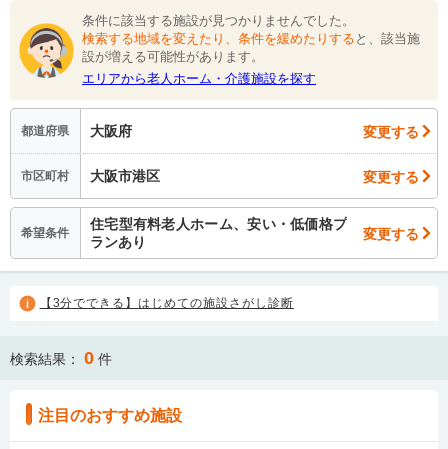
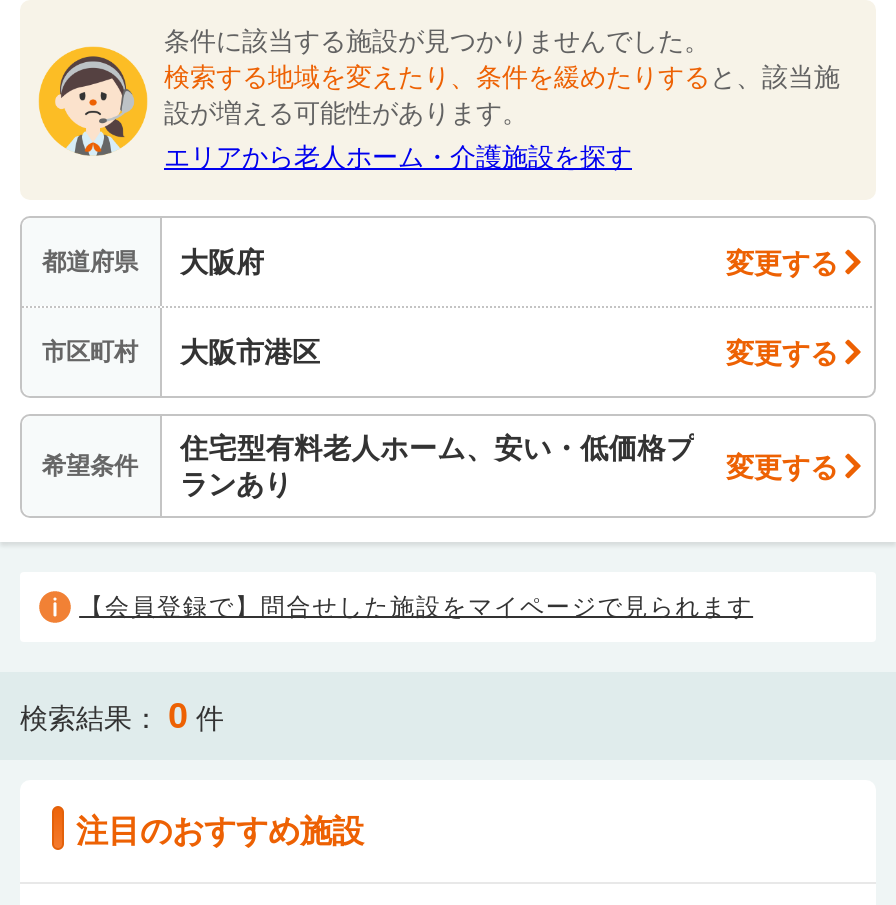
[40,296,294,310] 【3分でできる】はじめての施設さがし診断 -> [79,593,753,621] 【会員登録で】問合せした施設をマイページで見られます

